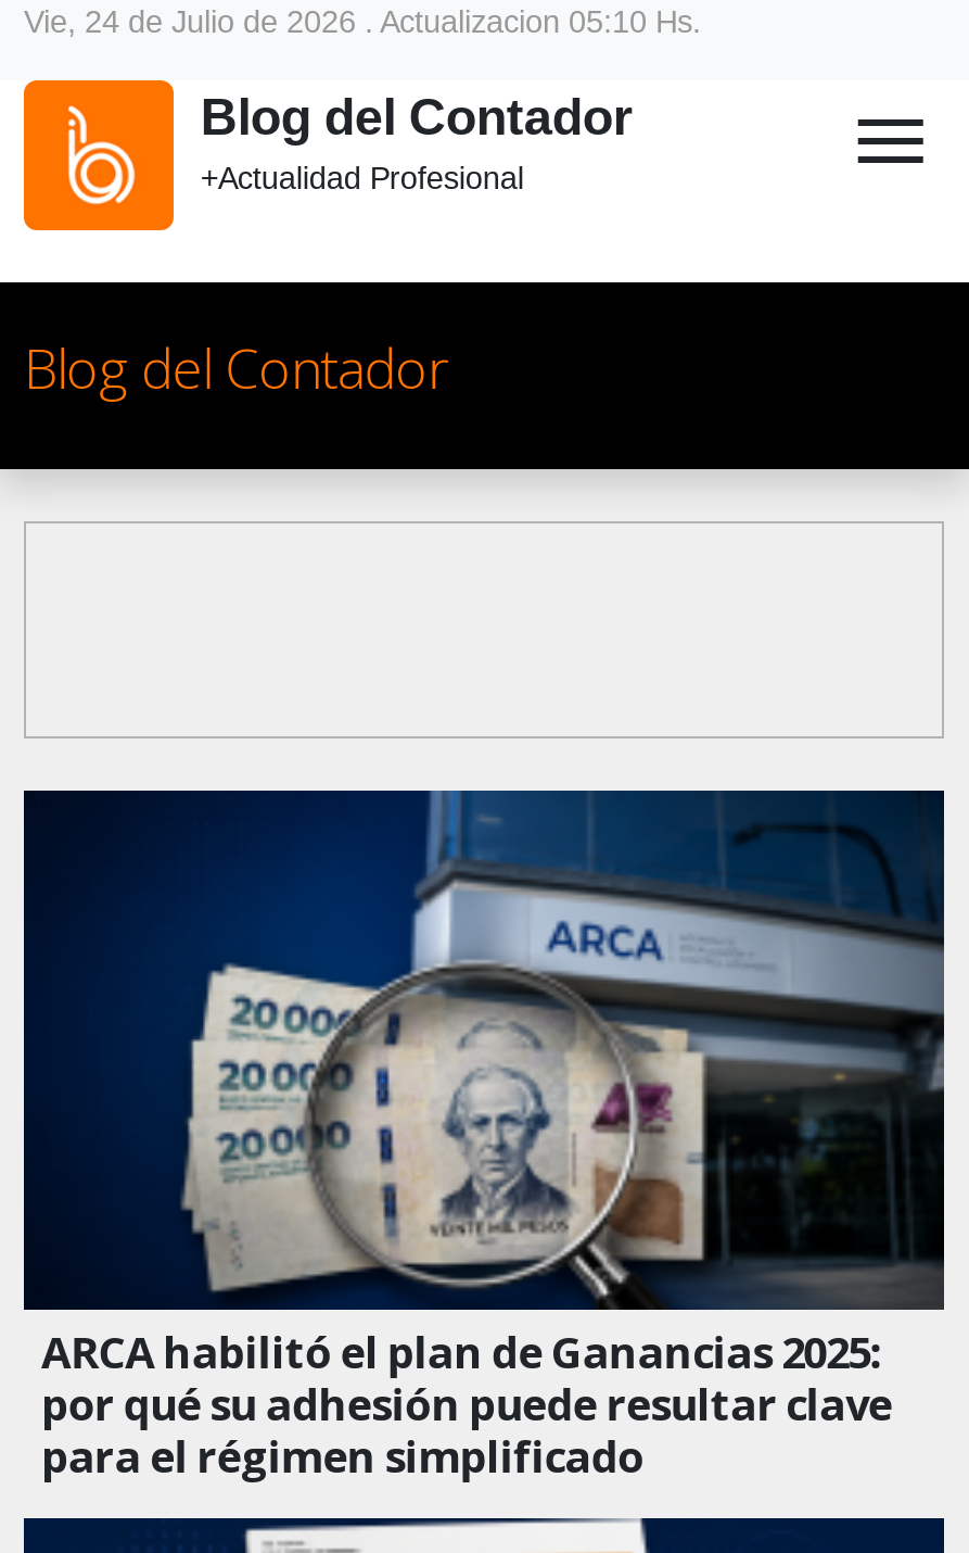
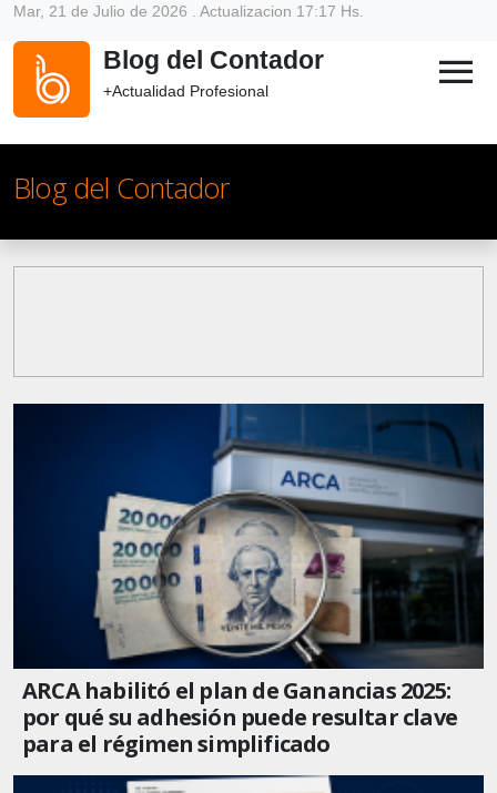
[24,4,701,39] Vie, 24 de Julio de 2026 . Actualizacion 05:10 Hs. -> [13,2,364,20] Mar, 21 de Julio de 2026 . Actualizacion 17:17 Hs.

